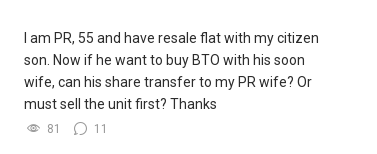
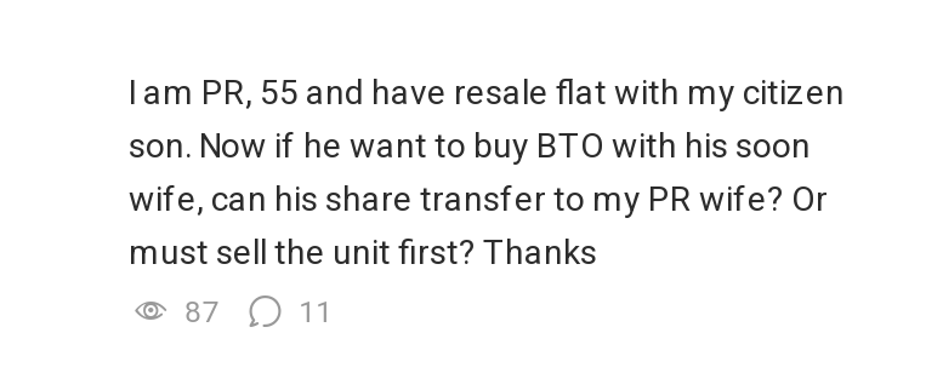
[47,122,61,136] 81 -> [185,296,219,330] 87

